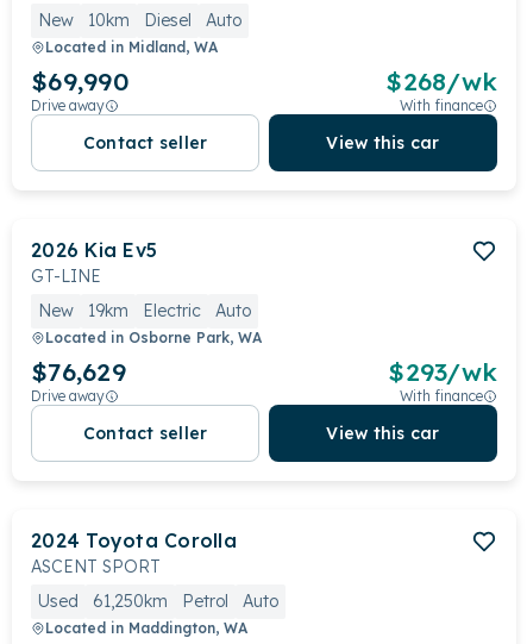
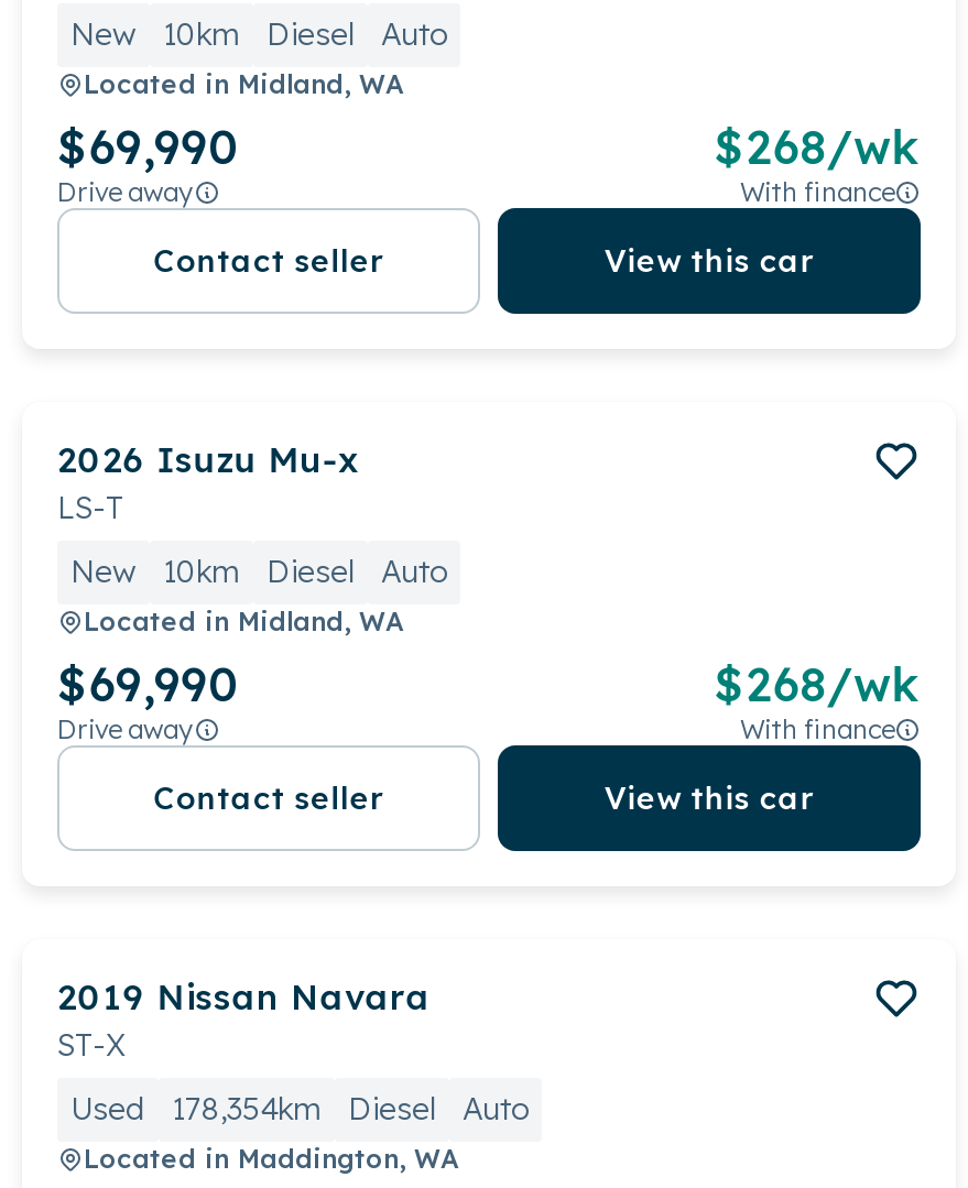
[31,238,157,287] 2026 Kia Ev5 | GT-LINE -> [57,437,359,527] 2026 Isuzu Mu-x | LS-T
[88,300,201,321] 19km | Electric -> [163,552,355,591] 10km | Diesel
[31,329,262,387] Located in Osborne Park, WA | $76,629 -> [57,604,403,712] Located in Midland, WA | $69,990
[388,356,497,387] $293/wk -> [714,655,921,712] $268/wk
[31,529,236,577] 2024 Toyota Corolla | ASCENT SPORT -> [57,974,431,1065] 2019 Nissan Navara | ST-X
[93,590,228,612] 61,250km | Petrol -> [172,1089,436,1129] 178,354km | Diesel

